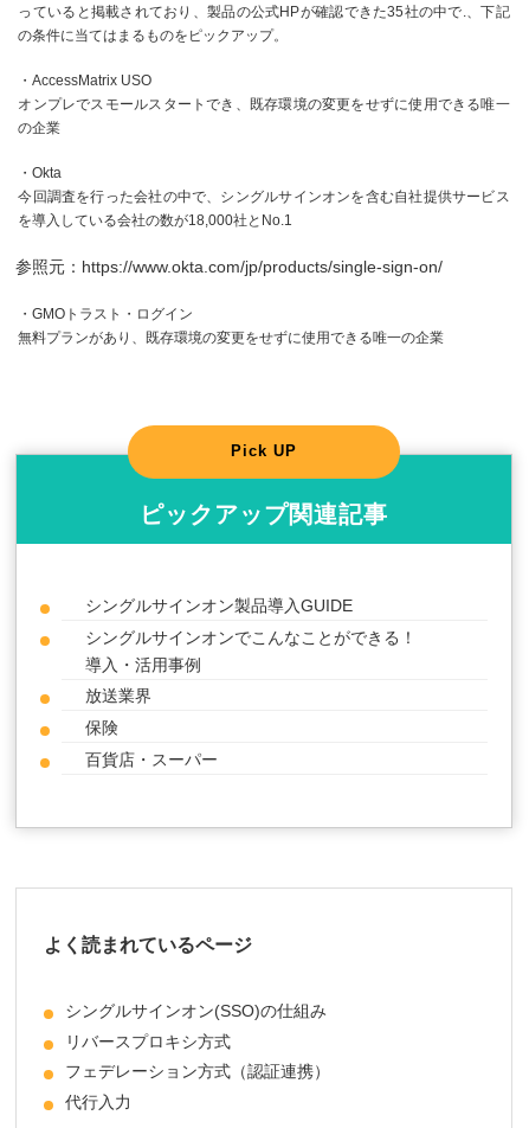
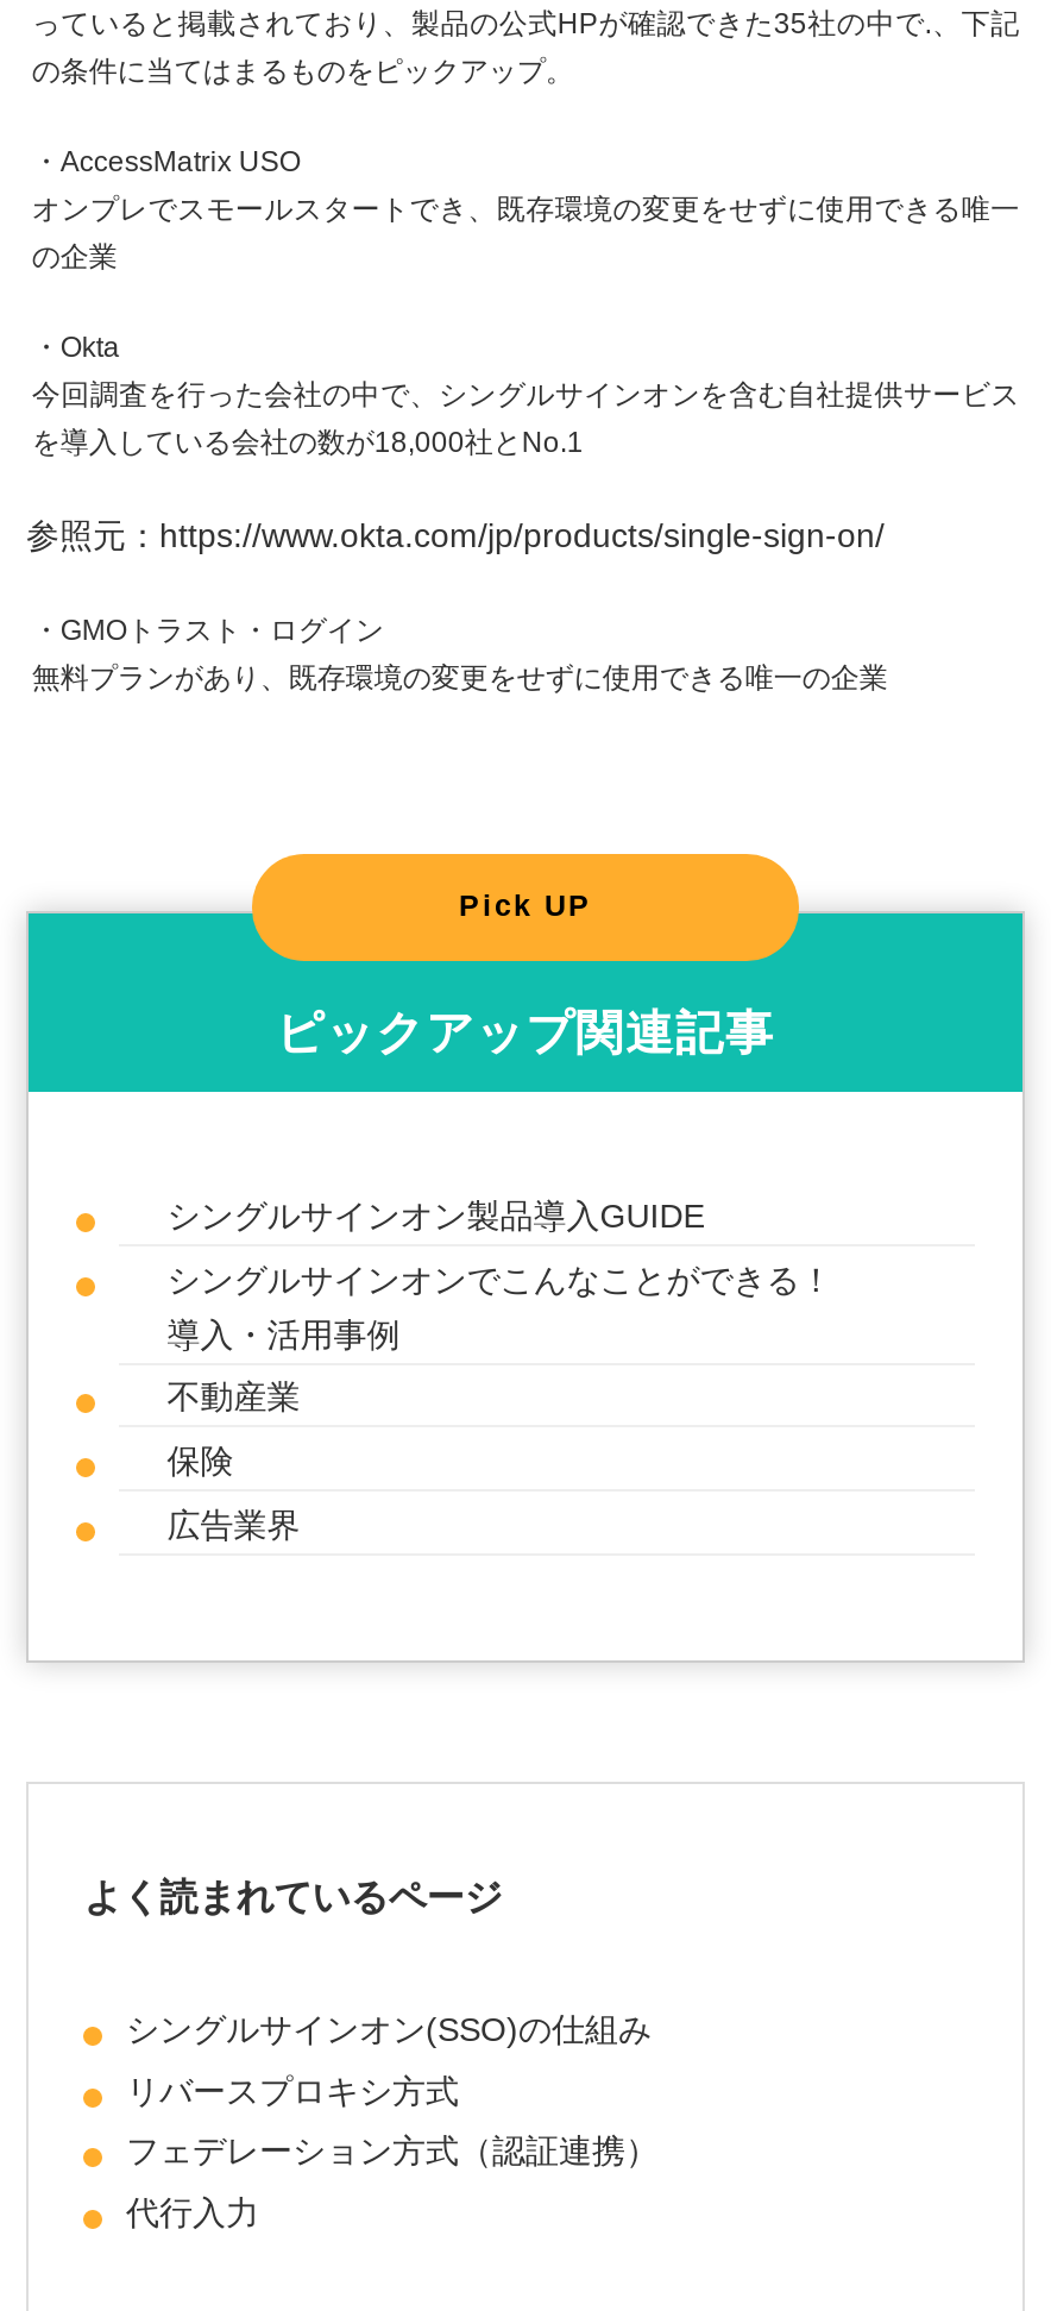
[85,687,152,705] 放送業界 -> [167,1378,300,1416] 不動産業
[85,750,218,769] 百貨店・スーパー -> [167,1506,300,1544] 広告業界

